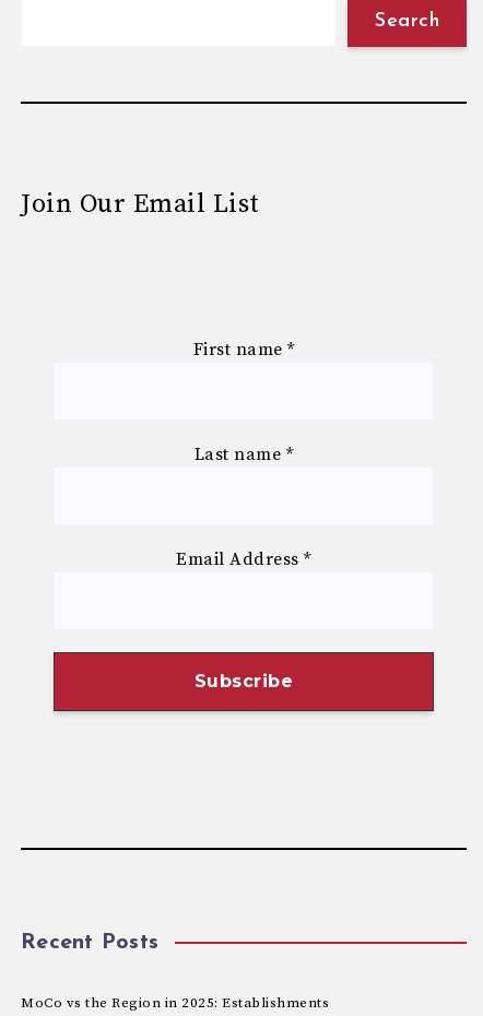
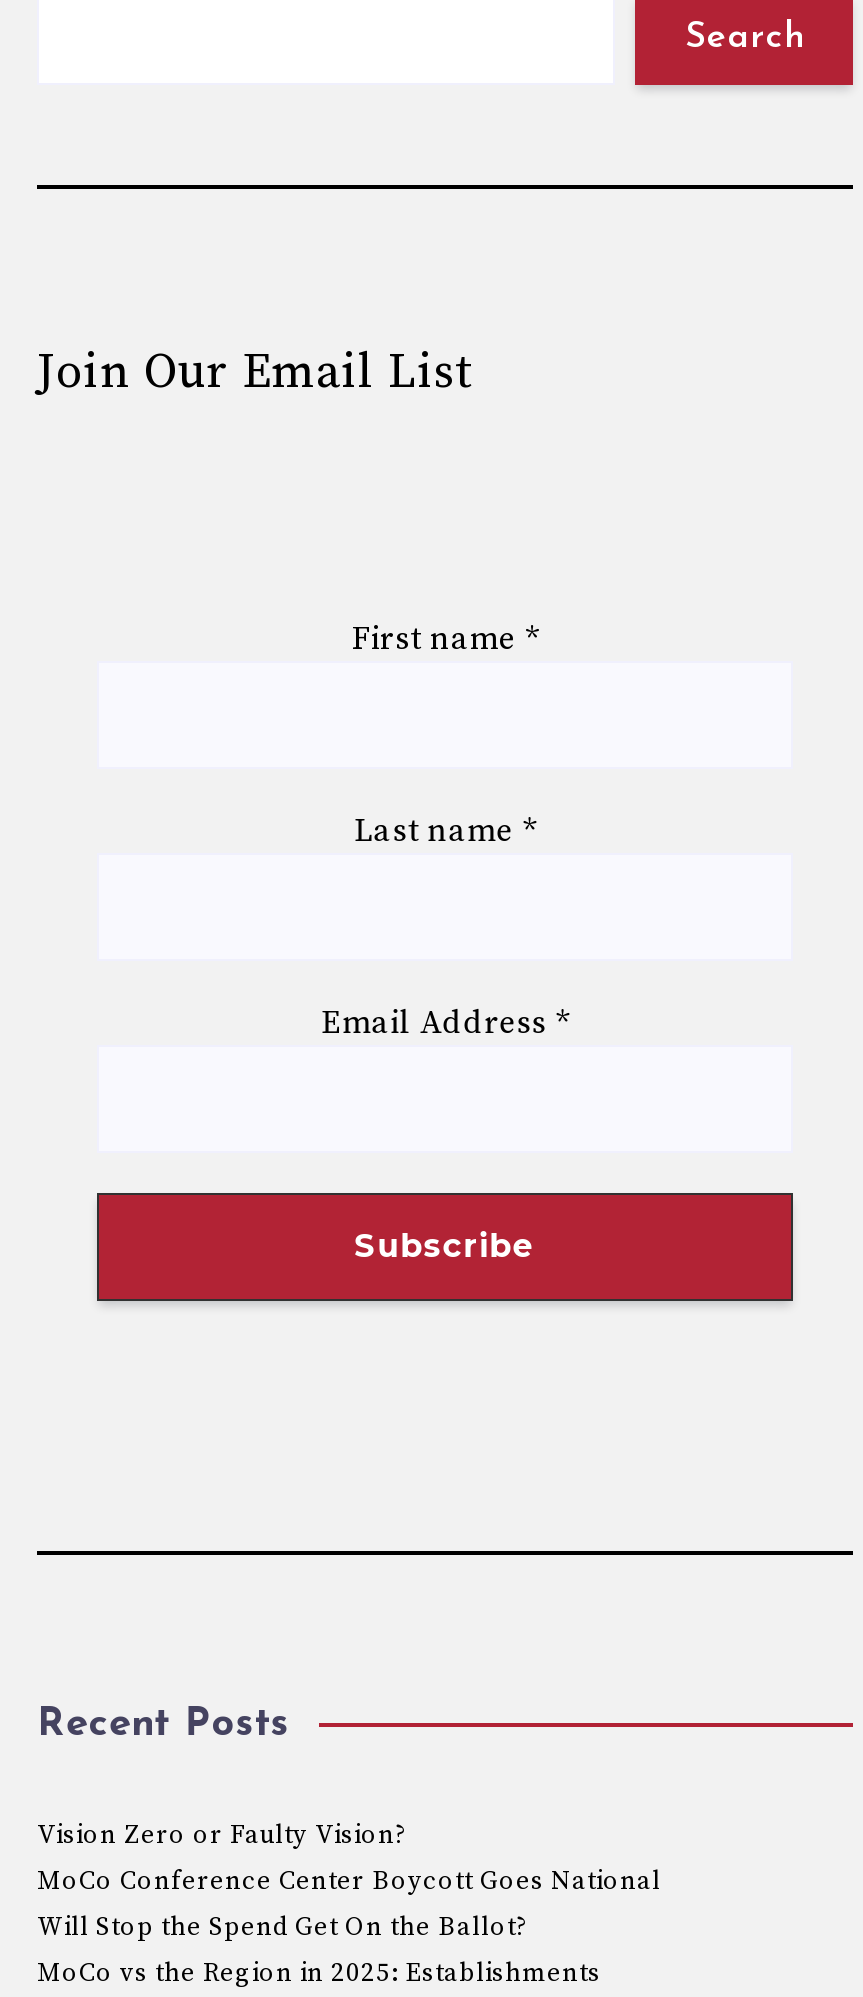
none -> [37,1818,661,1942] Vision Zero or Faulty Vision? | MoCo Conference Center Boycott Goes National | Will Stop the Spend Get On the Ballot?

